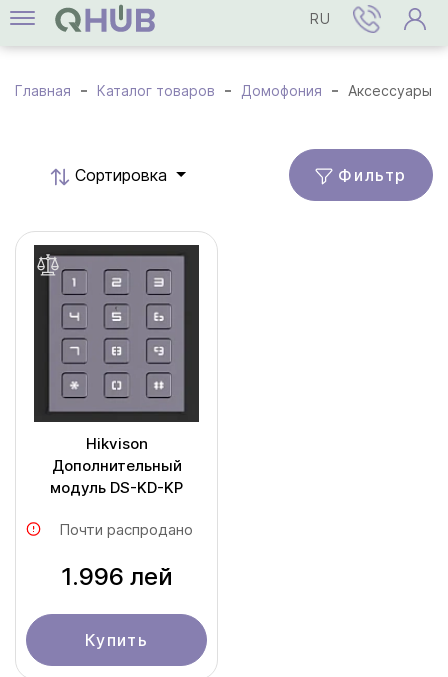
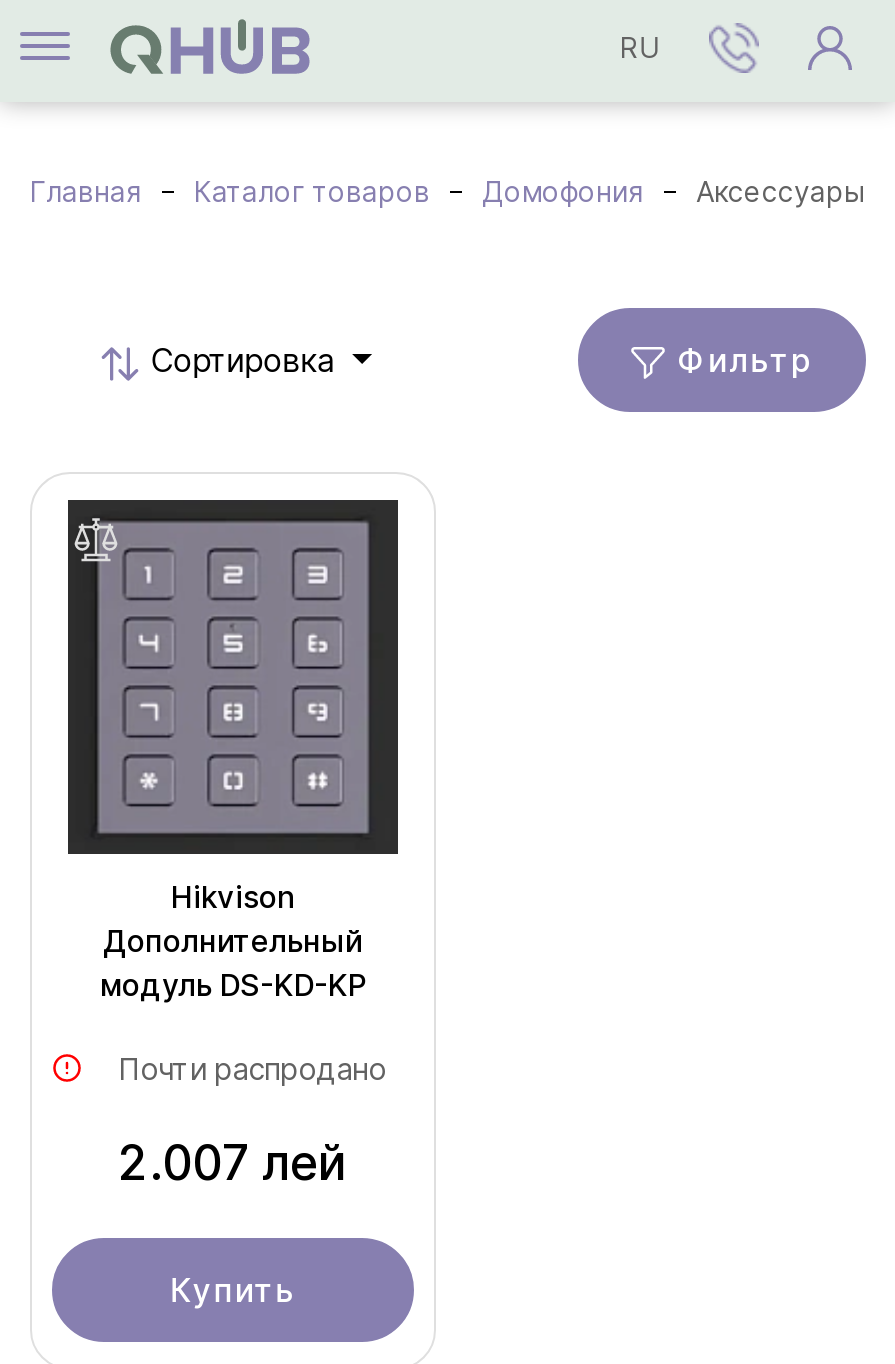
[60,562,172,591] 1.996 лей -> [118,1134,348,1192] 2.007 лей

